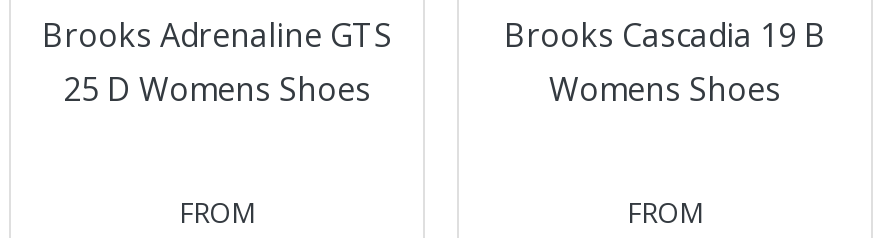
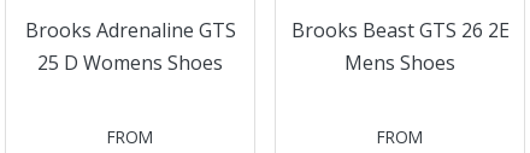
[504,12,826,110] Brooks Cascadia 19 B | Womens Shoes -> [291,17,509,76] Brooks Beast GTS 26 2E | Mens Shoes

